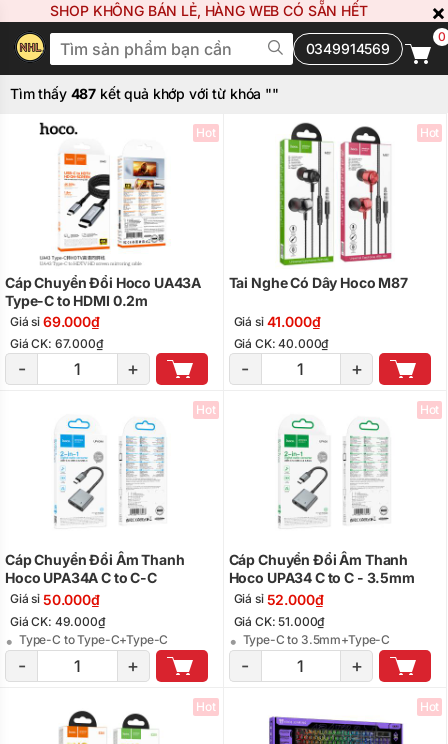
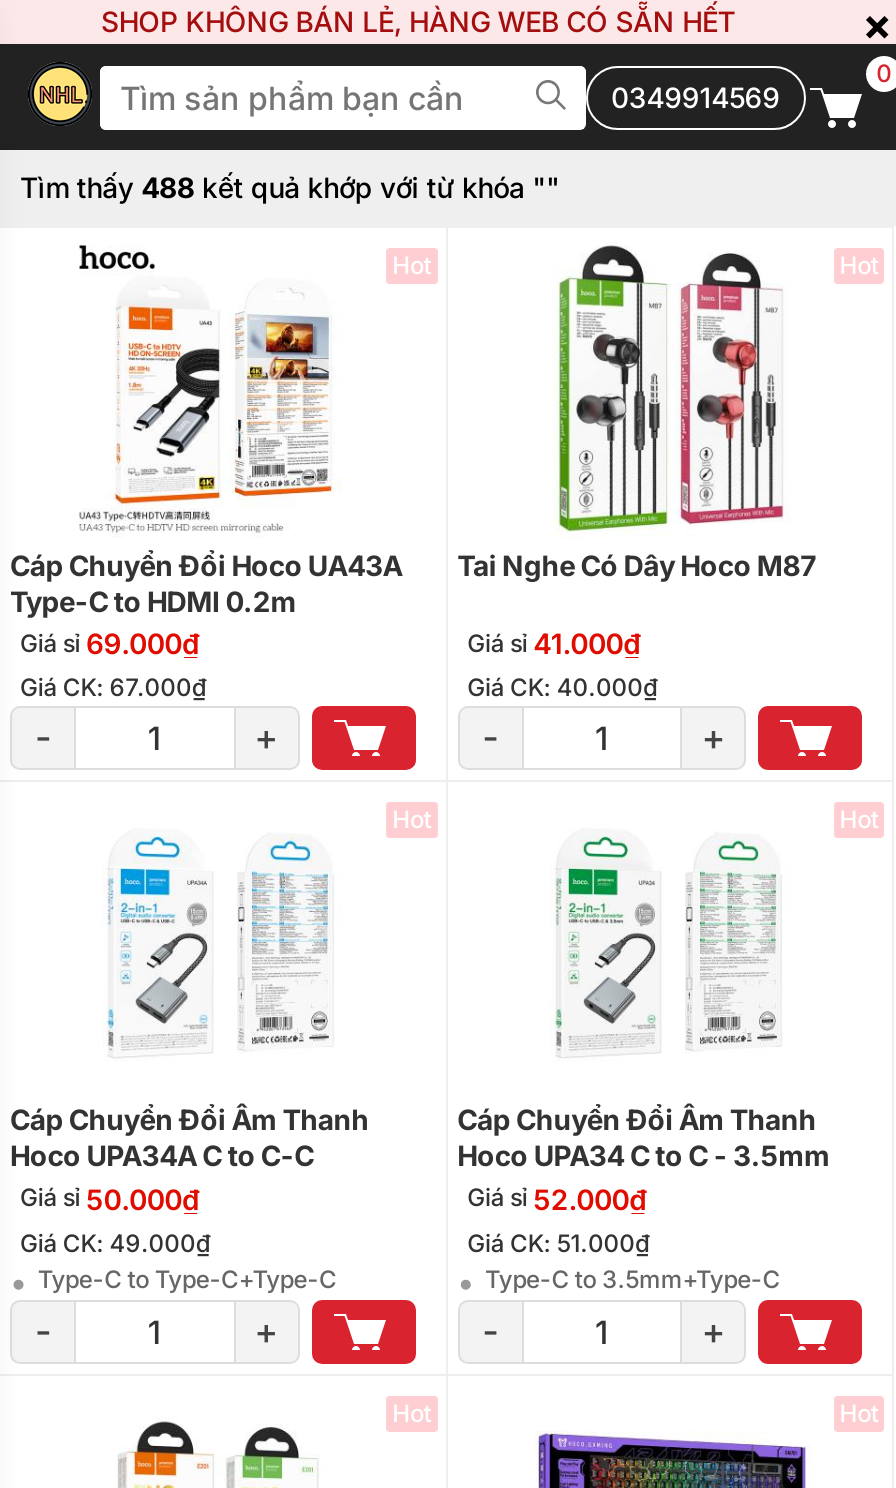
[10,85,279,102] Tìm thấy 487 kết quả khớp với từ khóa " " -> [20,170,560,204] Tìm thấy 488 kết quả khớp với từ khóa " "

